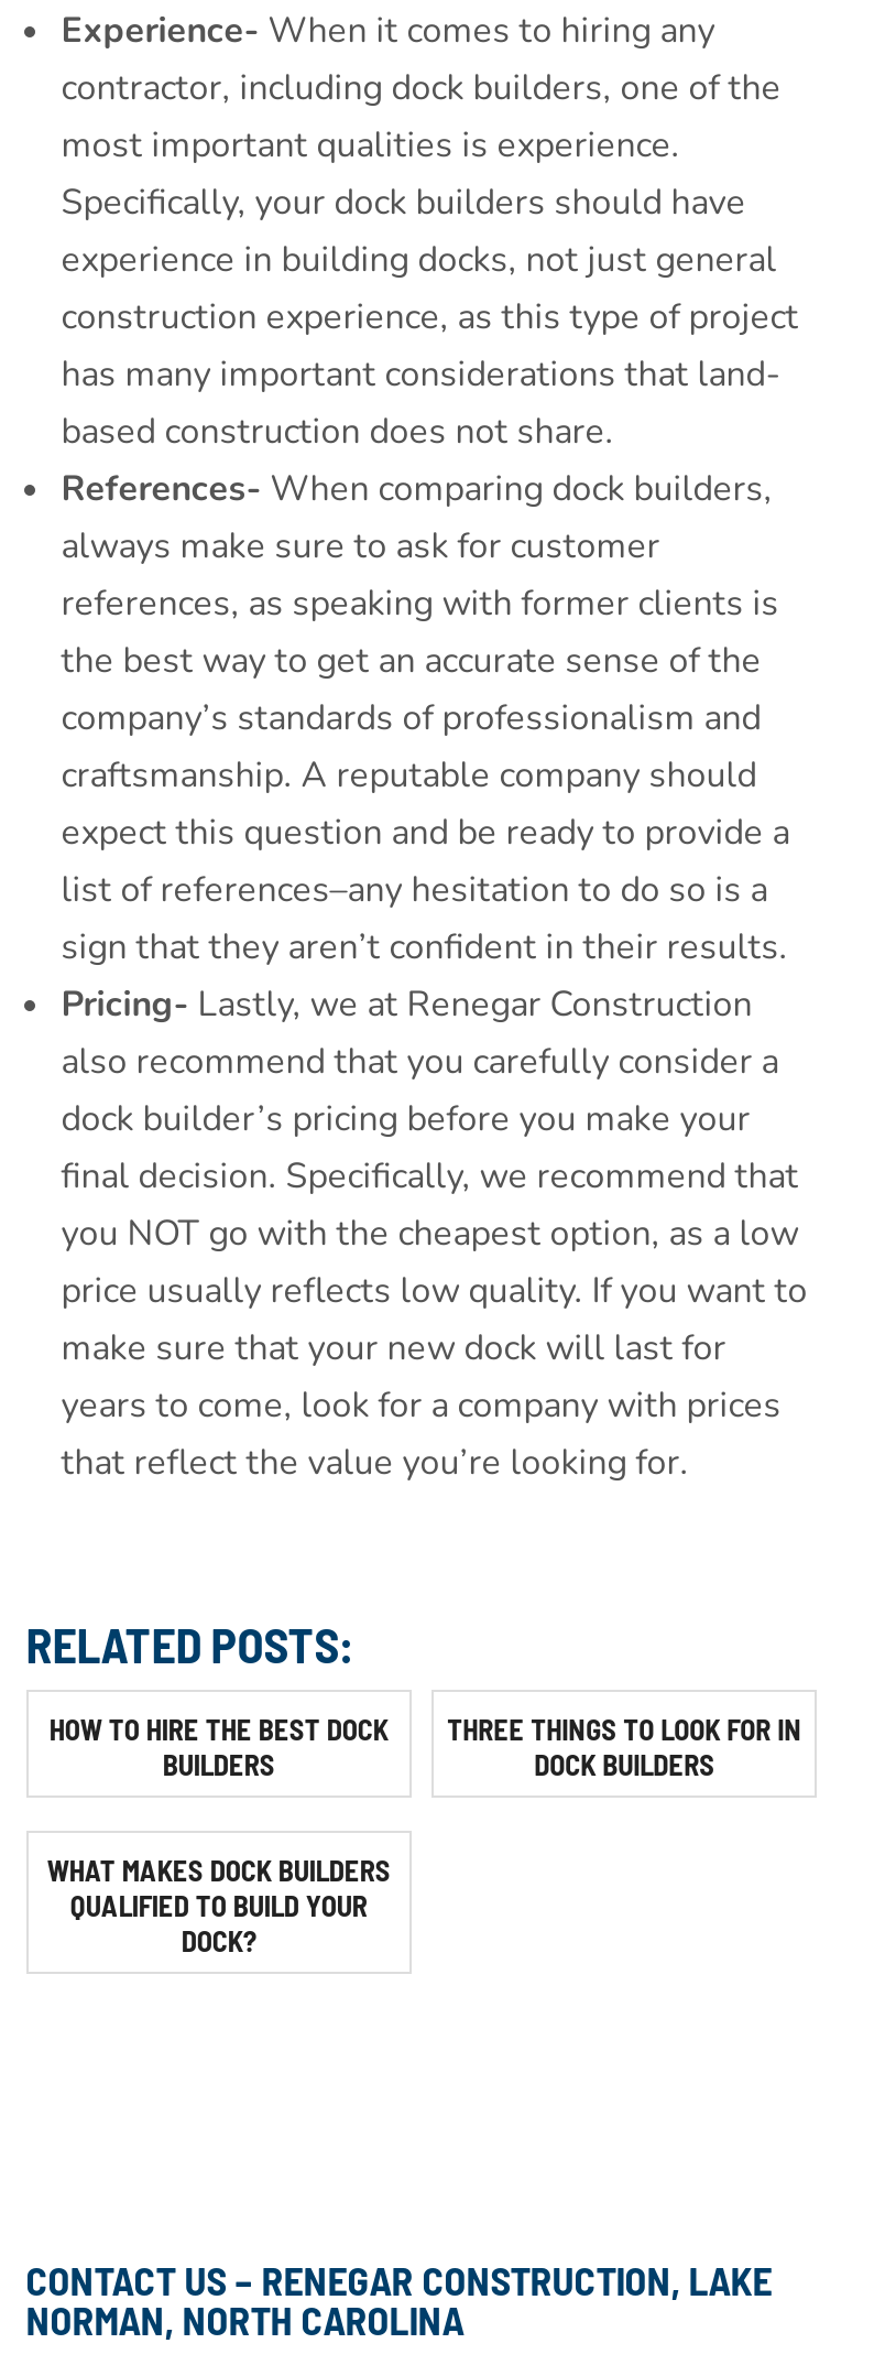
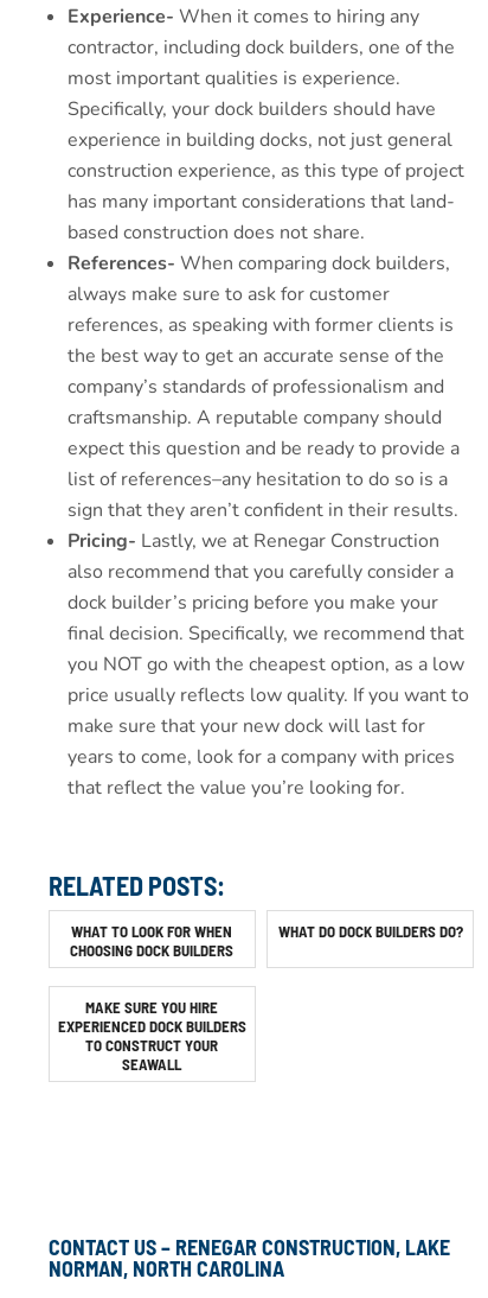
[49,1712,388,1782] HOW TO HIRE THE BEST DOCK | BUILDERS -> [70,922,234,960] WHAT TO LOOK FOR WHEN | CHOOSING DOCK BUILDERS
[447,1712,802,1782] THREE THINGS TO LOOK FOR IN | DOCK BUILDERS -> [278,922,463,941] WHAT DO DOCK BUILDERS DO?
[47,1853,391,1959] WHAT MAKES DOCK BUILDERS | QUALIFIED TO BUILD YOUR | DOCK? -> [58,998,246,1074] MAKE SURE YOU HIRE | EXPERIENCED DOCK BUILDERS | TO CONSTRUCT YOUR | SEAWALL

